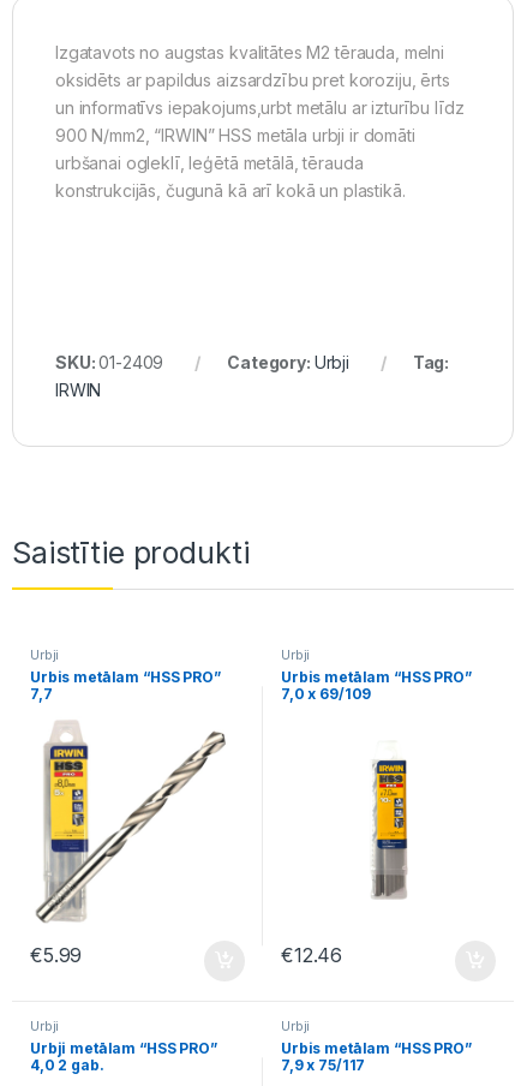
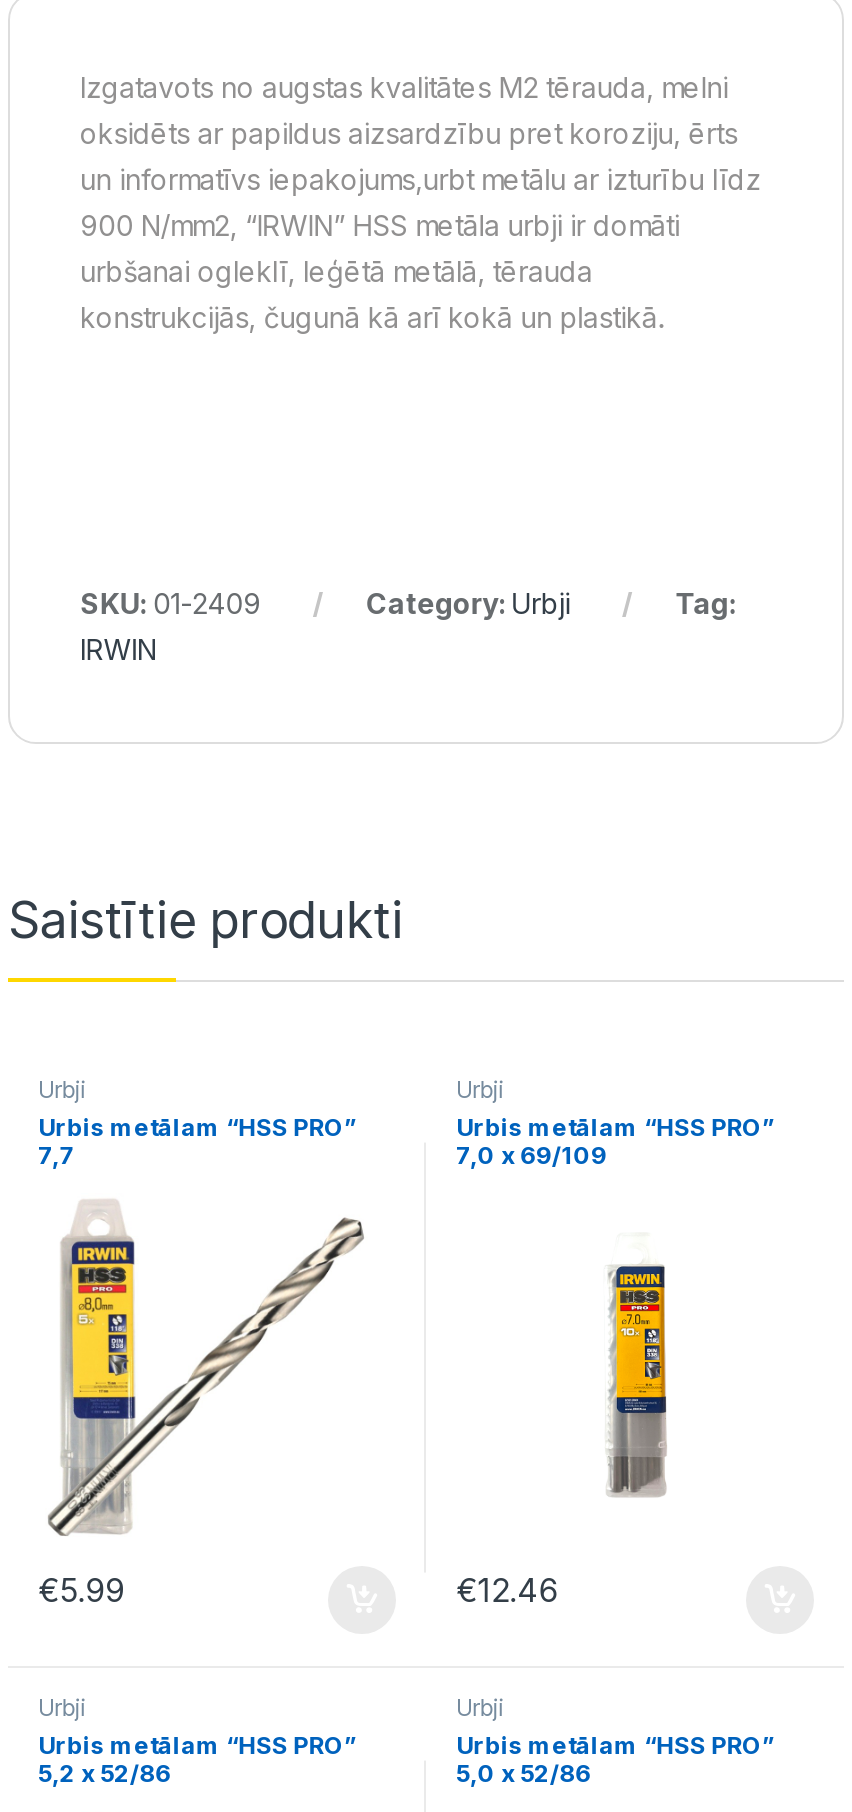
[30,1039,217,1074] Urbji metālam “HSS PRO” | 4,0 2 gab. -> [38,1730,356,1788] Urbis metālam “HSS PRO” | 5,2 x 52/86
[281,1056,365,1074] 7,9 x 75/117 -> [456,1758,591,1788] 5,0 x 52/86

